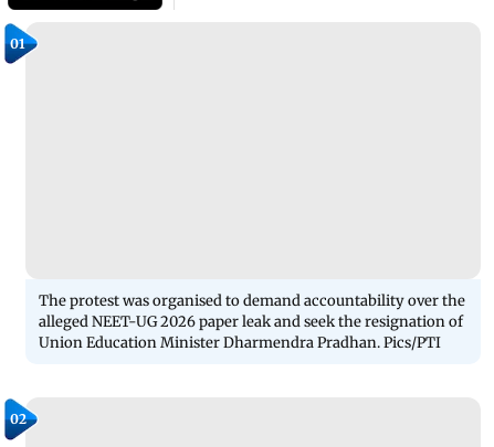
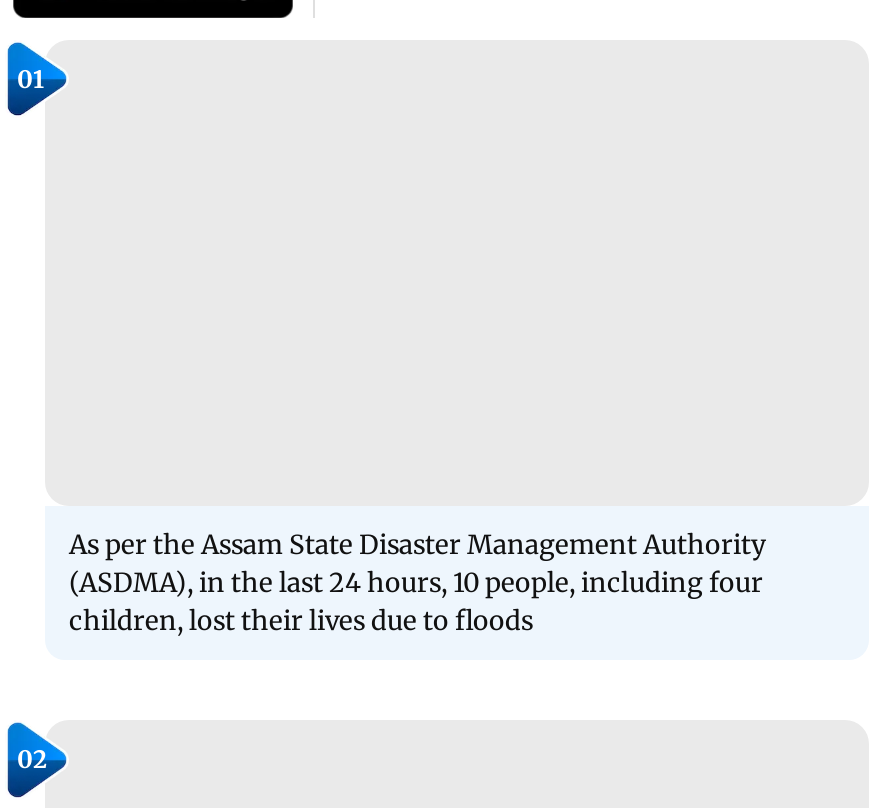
[39,292,465,352] The protest was organised to demand accountability over the | alleged NEET-UG 2026 paper leak and seek the resignation of | Union Education Minister Dharmendra Pradhan. Pics/PTI -> [69,528,767,638] As per the Assam State Disaster Management Authority | (ASDMA), in the last 24 hours, 10 people, including four | children, lost their lives due to floods

